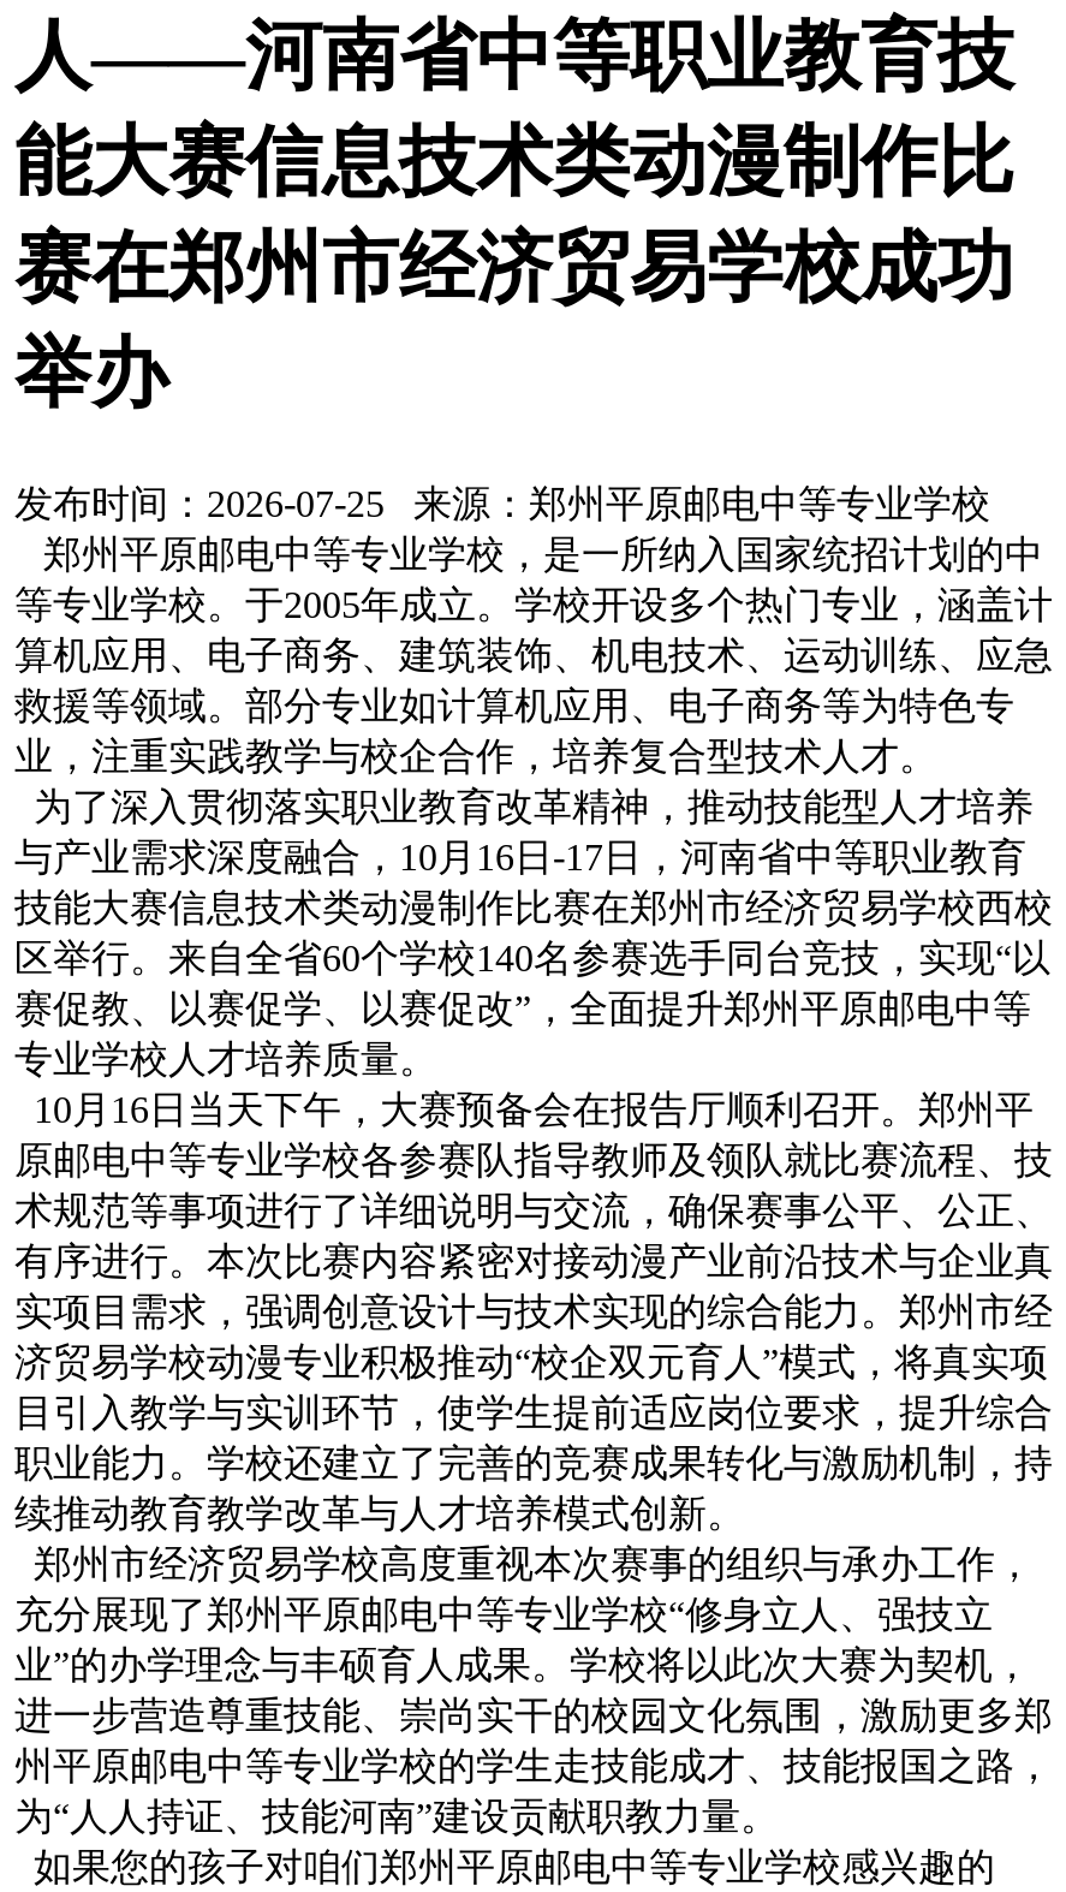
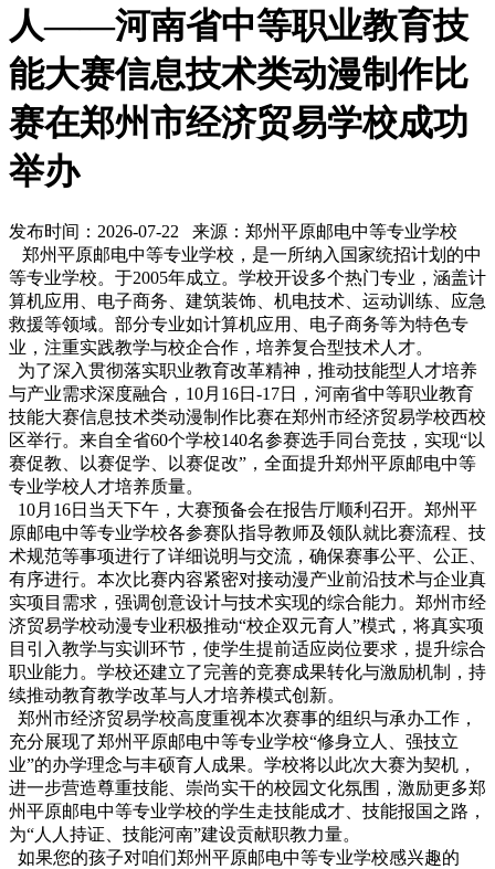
[14,483,1010,524] 发布时间：2026-07-25 来源：郑州平原邮电中等专业学校 -> [9,222,466,240] 发布时间：2026-07-22 来源：郑州平原邮电中等专业学校

